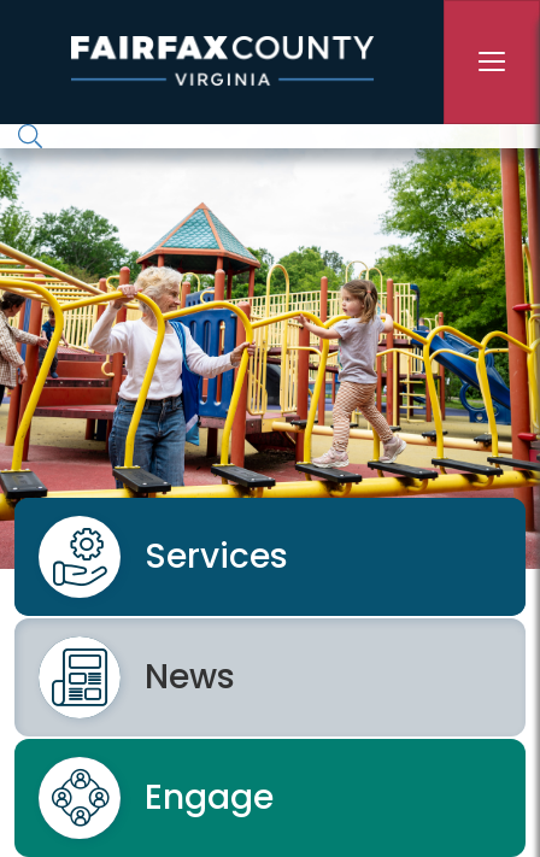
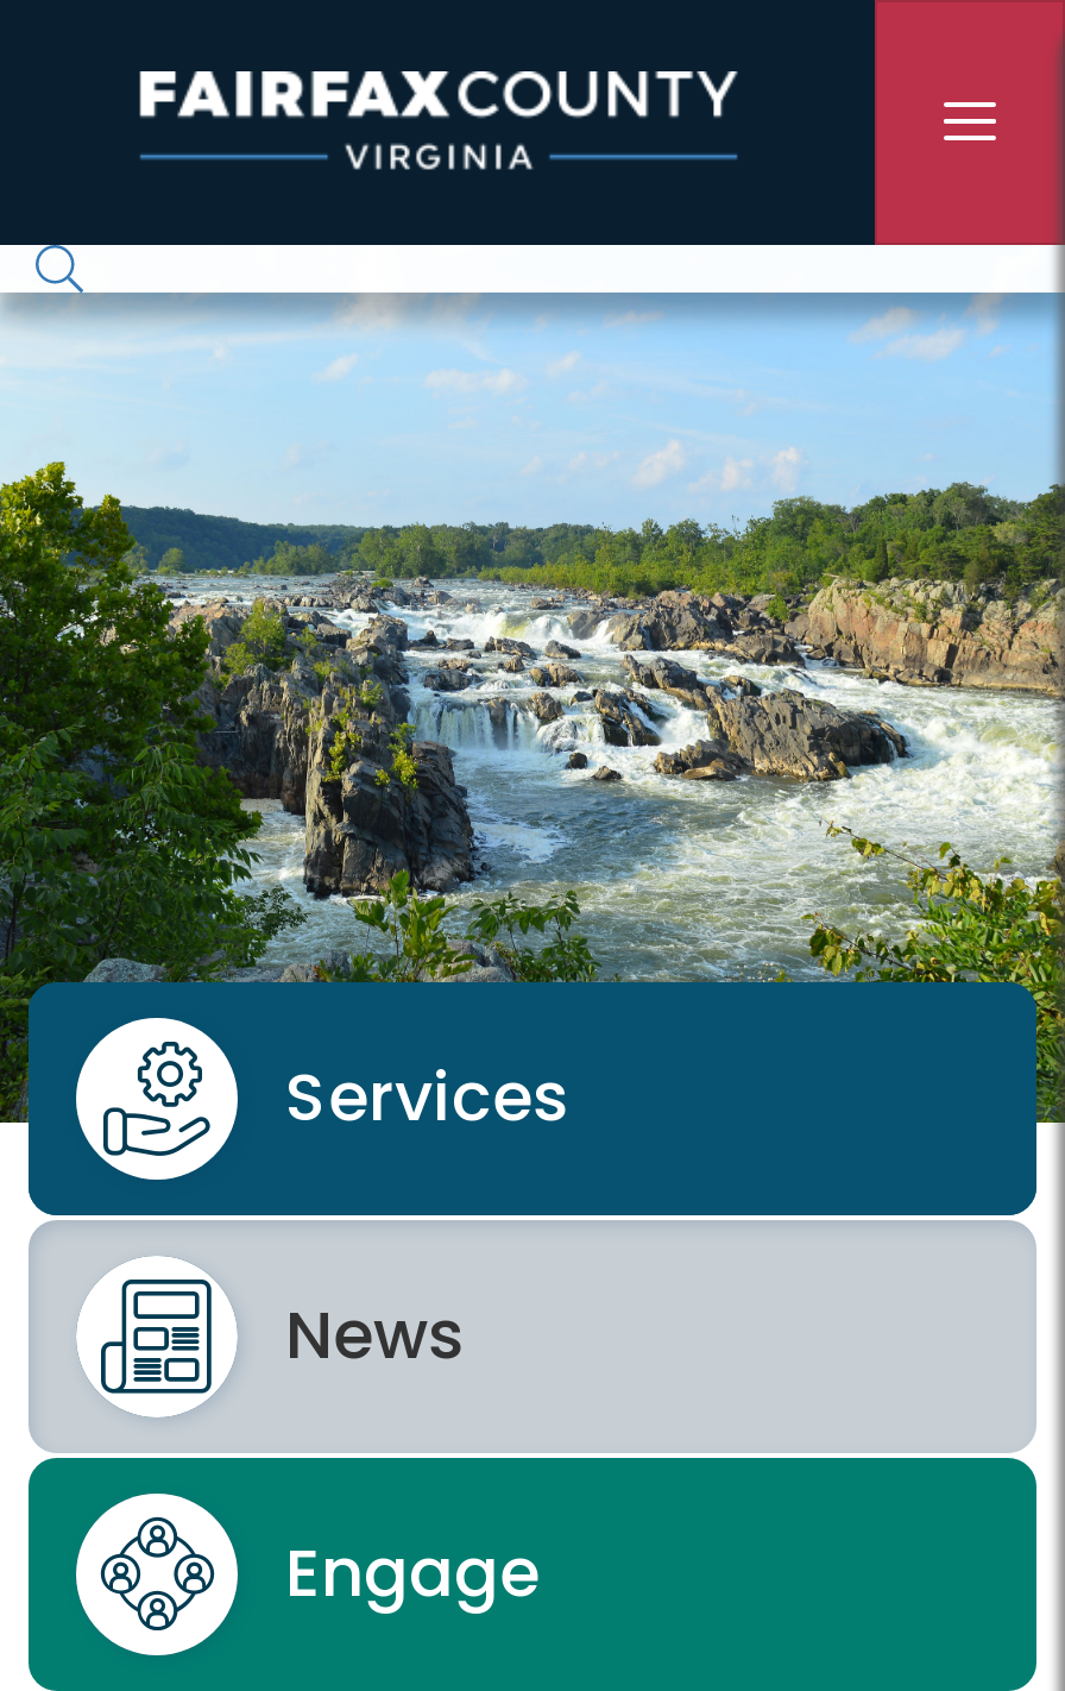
[4,147,536,570] [image] -> [7,290,1058,1144] [image]

